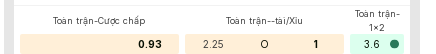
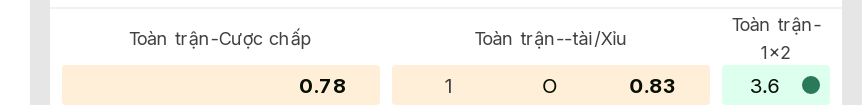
[138,37,162,49] 0.93 -> [299,72,347,96] 0.78
[203,37,224,49] 2.25 -> [445,72,453,96] 1
[314,37,318,49] 1 -> [629,72,677,96] 0.83

